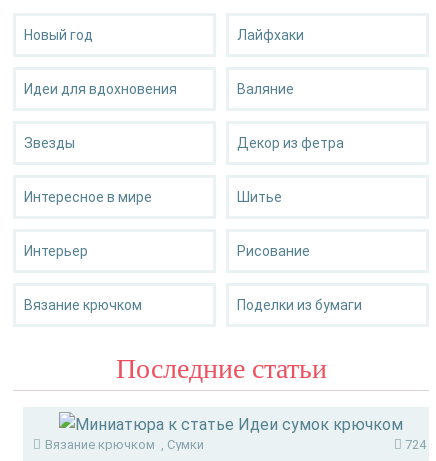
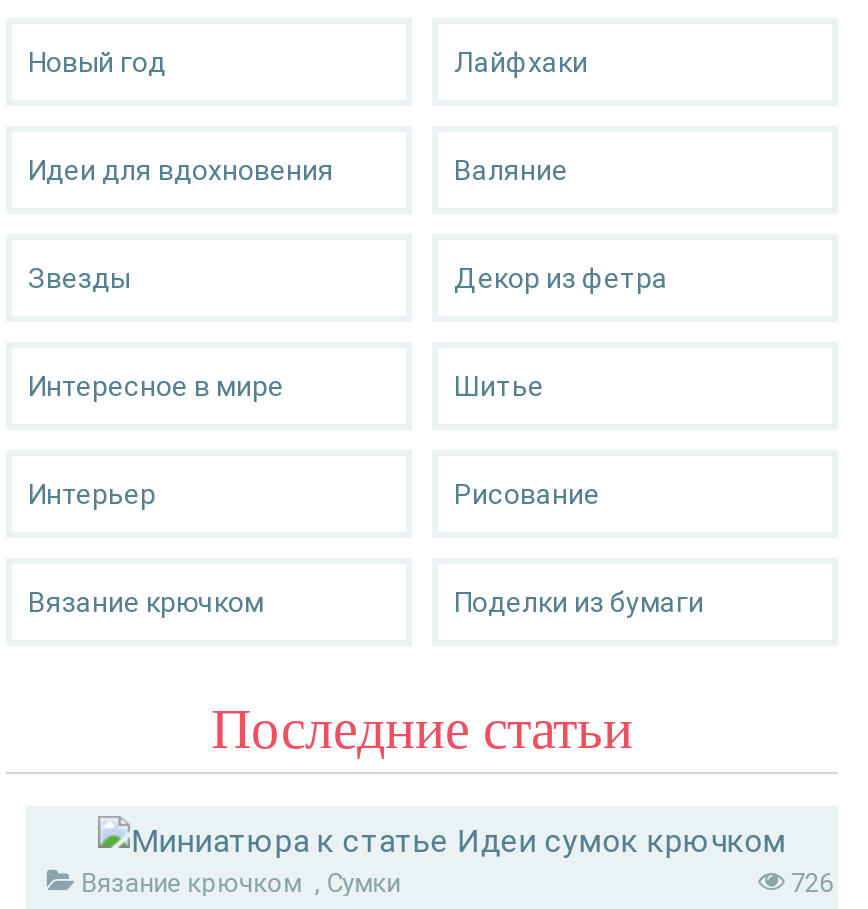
[405,437,426,452] 724 -> [791,868,833,898] 726

